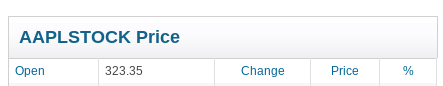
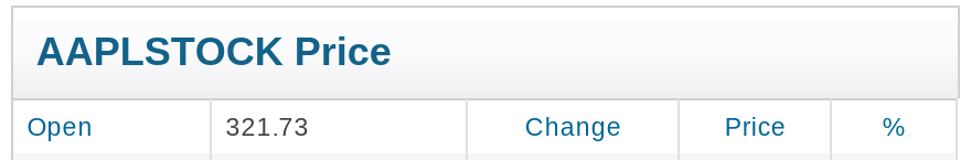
[105,64,143,77] 323.35 -> [226,112,309,141] 321.73

